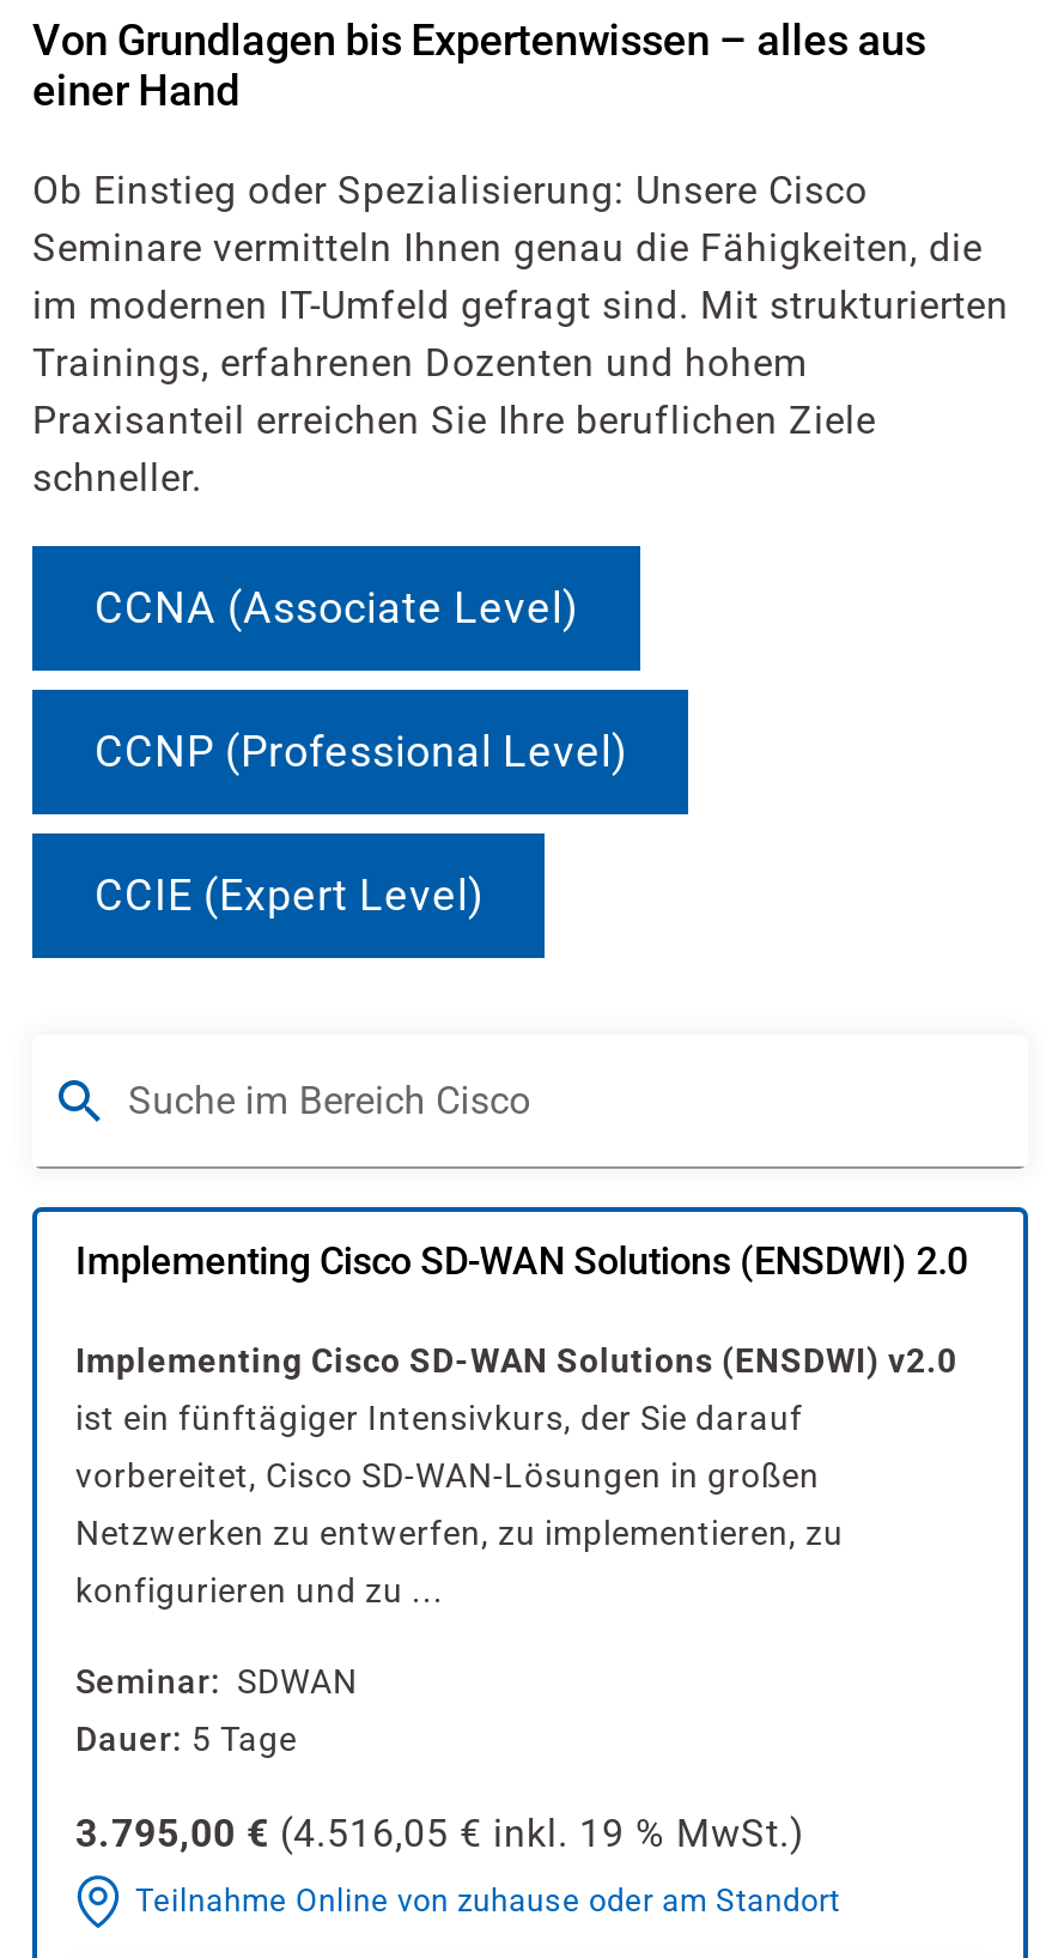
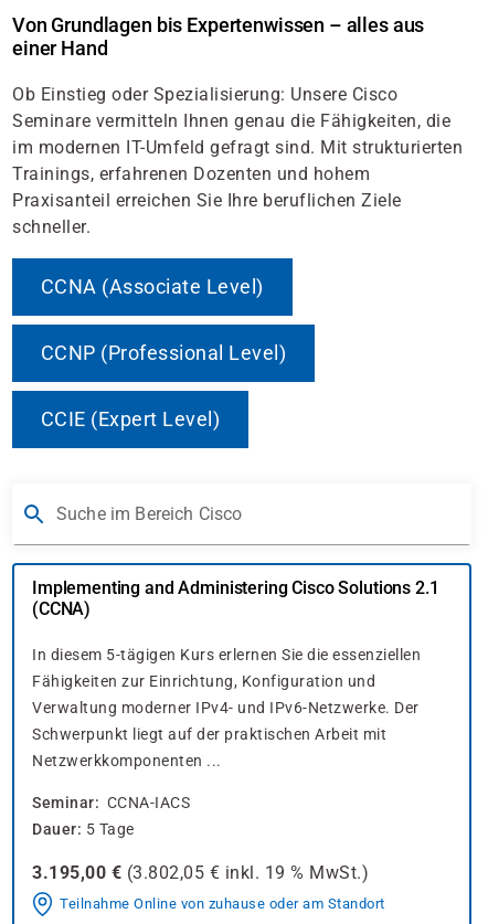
[75,1238,968,1284] Implementing Cisco SD-WAN Solutions (ENSDWI) 2.0 -> [32,577,439,619] Implementing and Administering Cisco Solutions 2.1 | (CCNA)
[75,1341,957,1380] Implementing Cisco SD-WAN Solutions (ENSDWI) v2.0 -> [32,646,421,663] In diesem 5-tägigen Kurs erlernen Sie die essenziellen
[75,1399,803,1437] ist ein fünftägiger Intensivkurs, der Sie darauf -> [32,672,375,690] Fähigkeiten zur Einrichtung, Konfiguration und
[75,1456,820,1495] vorbereitet, Cisco SD-WAN-Lösungen in großen -> [32,699,419,716] Verwaltung moderner IPv4- und IPv6-Netzwerke. Der
[75,1514,844,1552] Netzwerken zu entwerfen, zu implementieren, zu -> [32,725,386,743] Schwerpunkt liegt auf der praktischen Arbeit mit
[75,1571,444,1610] konfigurieren und zu ... -> [32,752,221,769] Netzwerkkomponenten ...
[237,1662,358,1701] SDWAN -> [107,794,190,811] CCNA-IACS
[75,1811,805,1856] 3.795,00 € (4.516,05 € inkl. 19 % MwSt.) -> [32,862,369,883] 3.195,00 € (3.802,05 € inkl. 19 % MwSt.)

